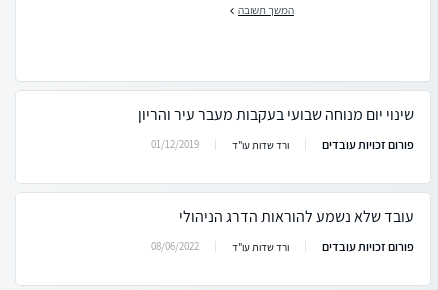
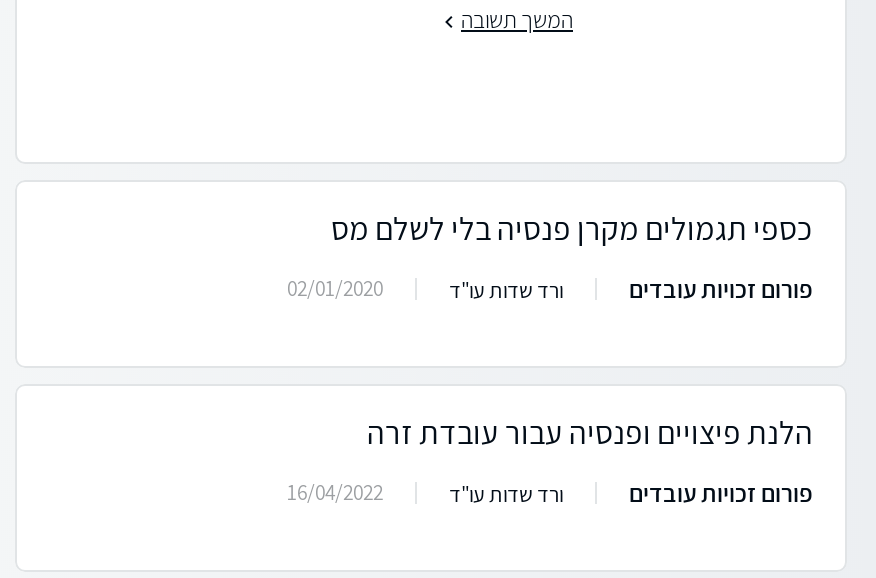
[138,104,414,125] שינוי יום מנוחה שבועי בעקבות מעבר עיר והריון -> [331,208,813,250] כספי תגמולים מקרן פנסיה בלי לשלם מס
[151,137,199,151] 01/12/2019 -> [287,274,383,302] 02/01/2020
[179,206,414,227] עובד שלא נשמע להוראות הדרג הניהולי -> [367,412,813,454] הלנת פיצויים ופנסיה עבור עובדת זרה
[151,239,199,253] 08/06/2022 -> [287,478,383,506] 16/04/2022

